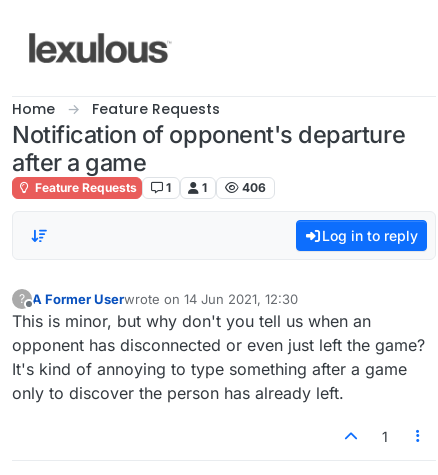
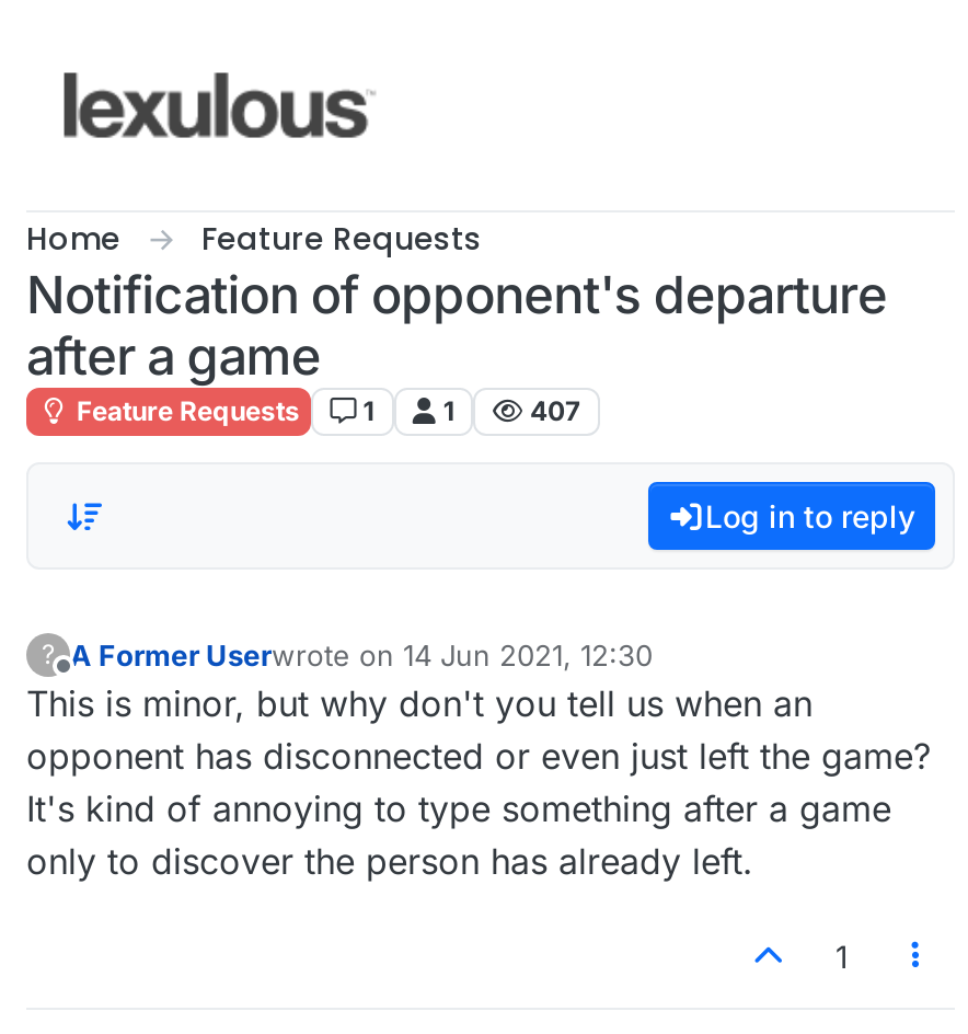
[242,180,266,195] 406 -> [530,395,580,428] 407

